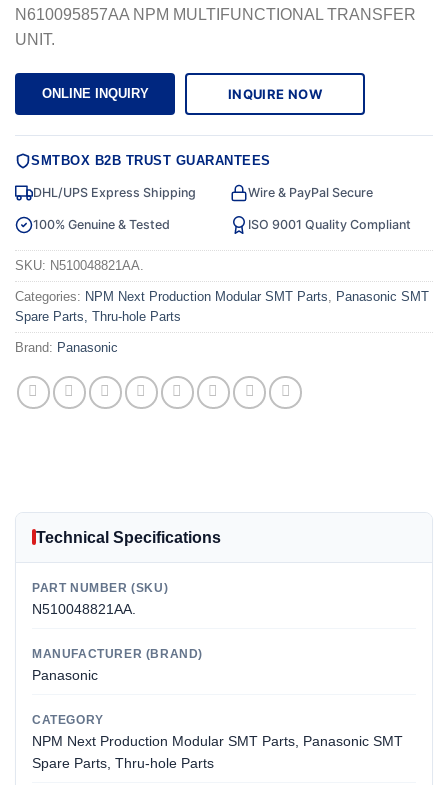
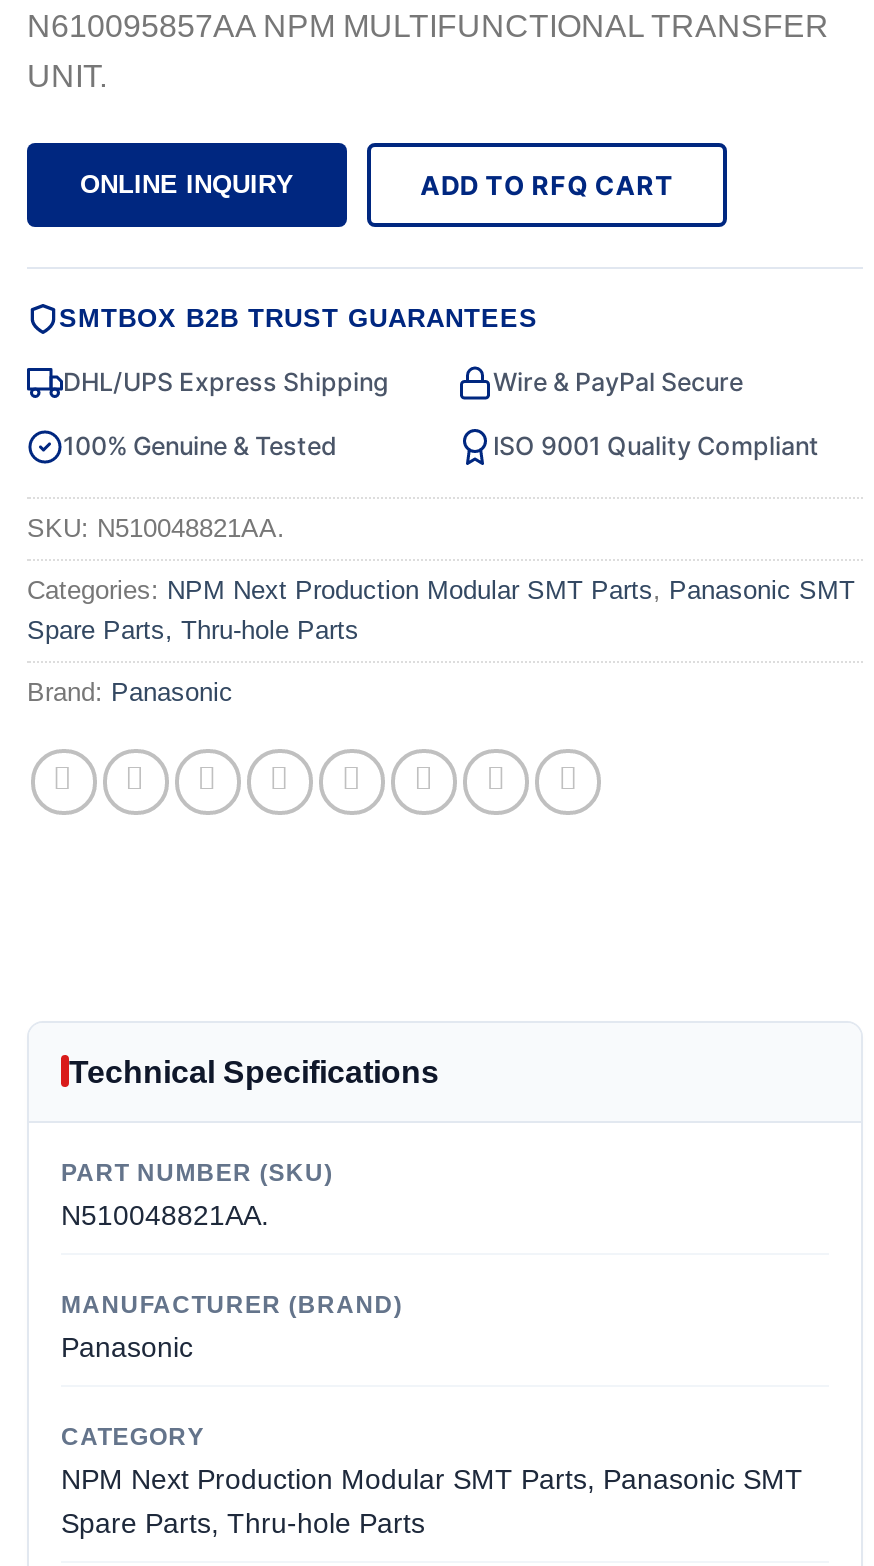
[228,86,322,102] INQUIRE NOW -> [420,168,674,200] ADD TO RFQ CART

